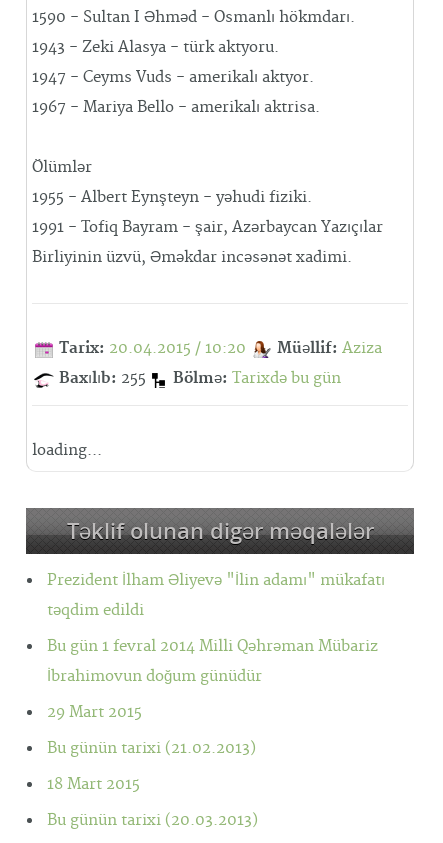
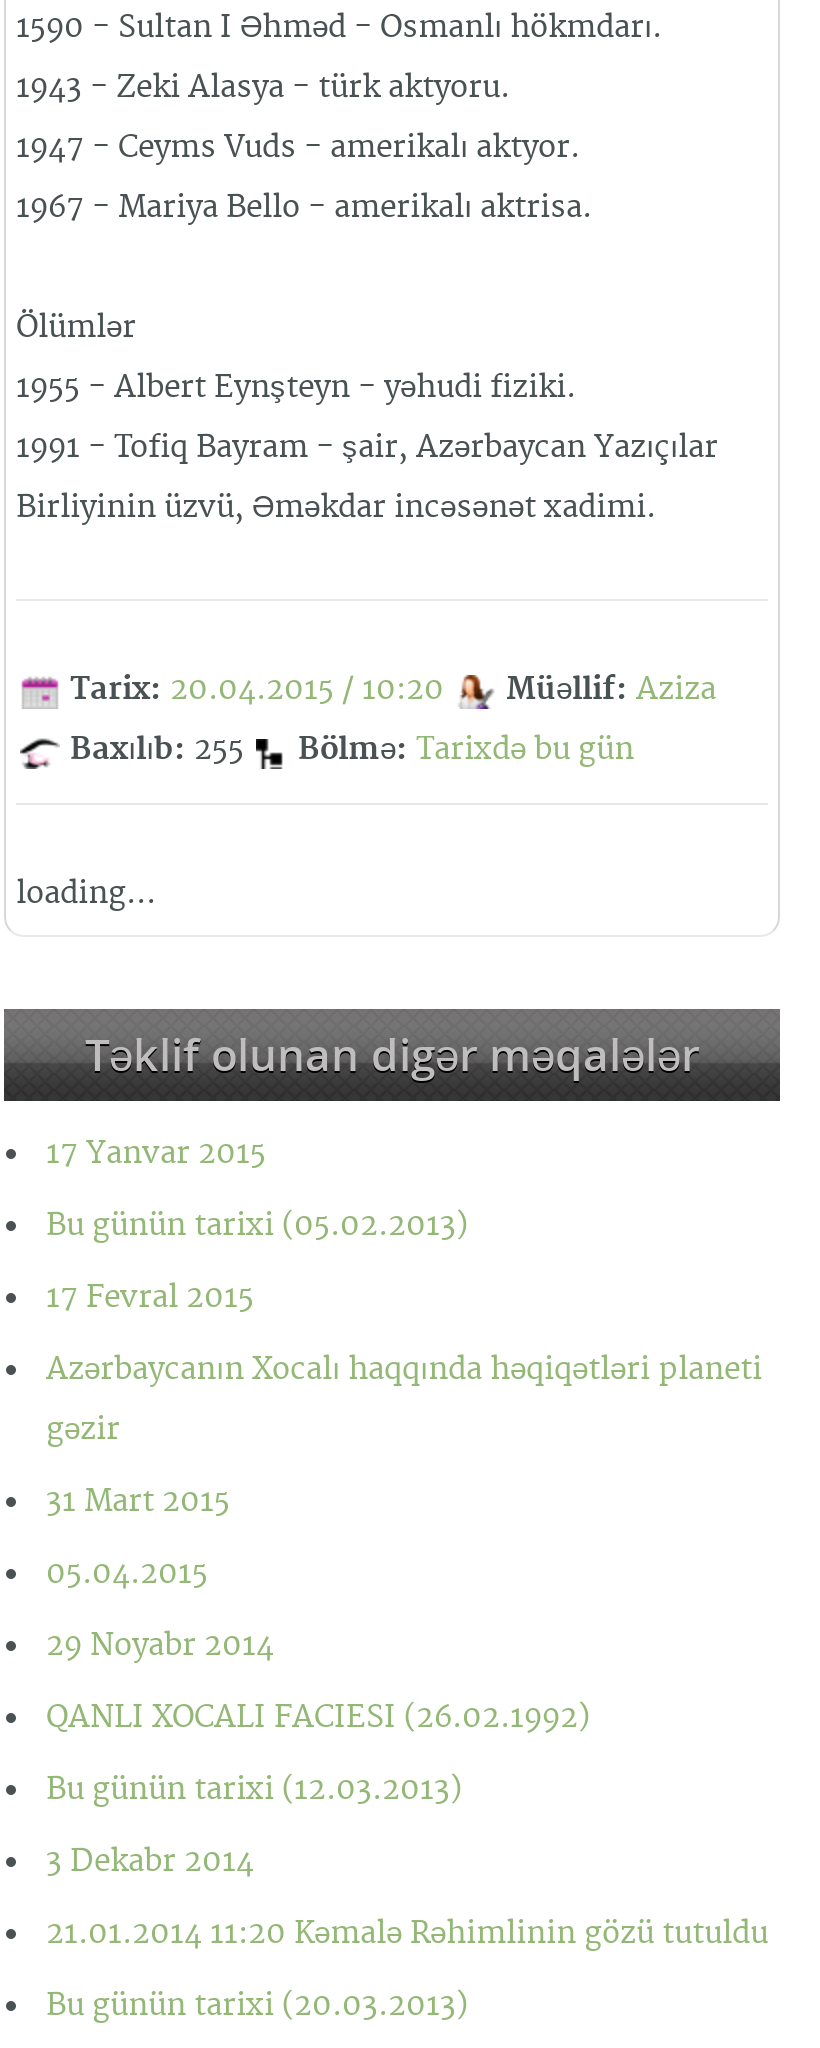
[47,571,385,794] Prezident İlham Əliyevə "İlin adamı" mükafatı | təqdim edildi | Bu gün 1 fevral 2014 Milli Qəhrəman Mübariz | İbrahimovun doğum günüdür | 29 Mart 2015 | Bu günün tarixi (21.02.2013) | 18 Mart 2015 -> [46,1135,768,1953] 17 Yanvar 2015 | Bu günün tarixi (05.02.2013) | 17 Fevral 2015 | Azərbaycanın Xocalı haqqında həqiqətləri planeti | gəzir | 31 Mart 2015 | 05.04.2015 | 29 Noyabr 2014 | QANLI XOCALI FACIESI (26.02.1992) | Bu günün tarixi (12.03.2013) | 3 Dekabr 2014 | 21.01.2014 11:20 Kəmalə Rəhimlinin gözü tutuldu

